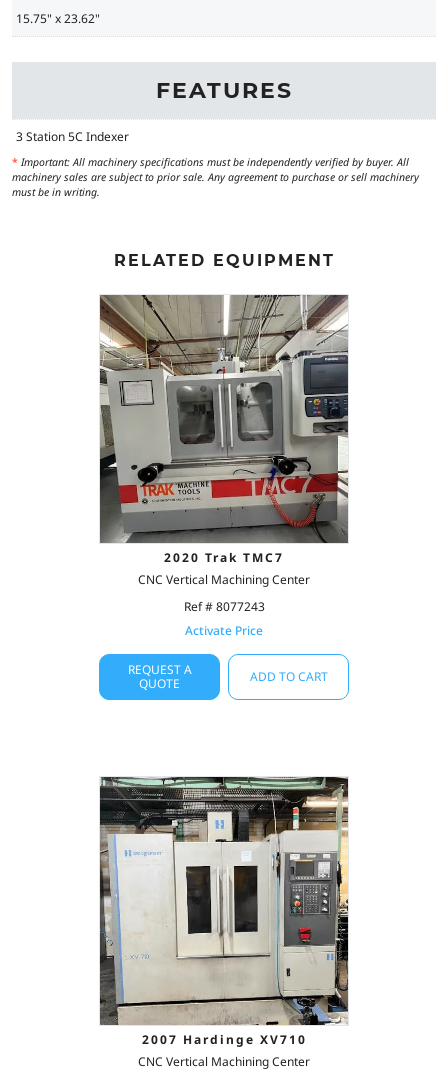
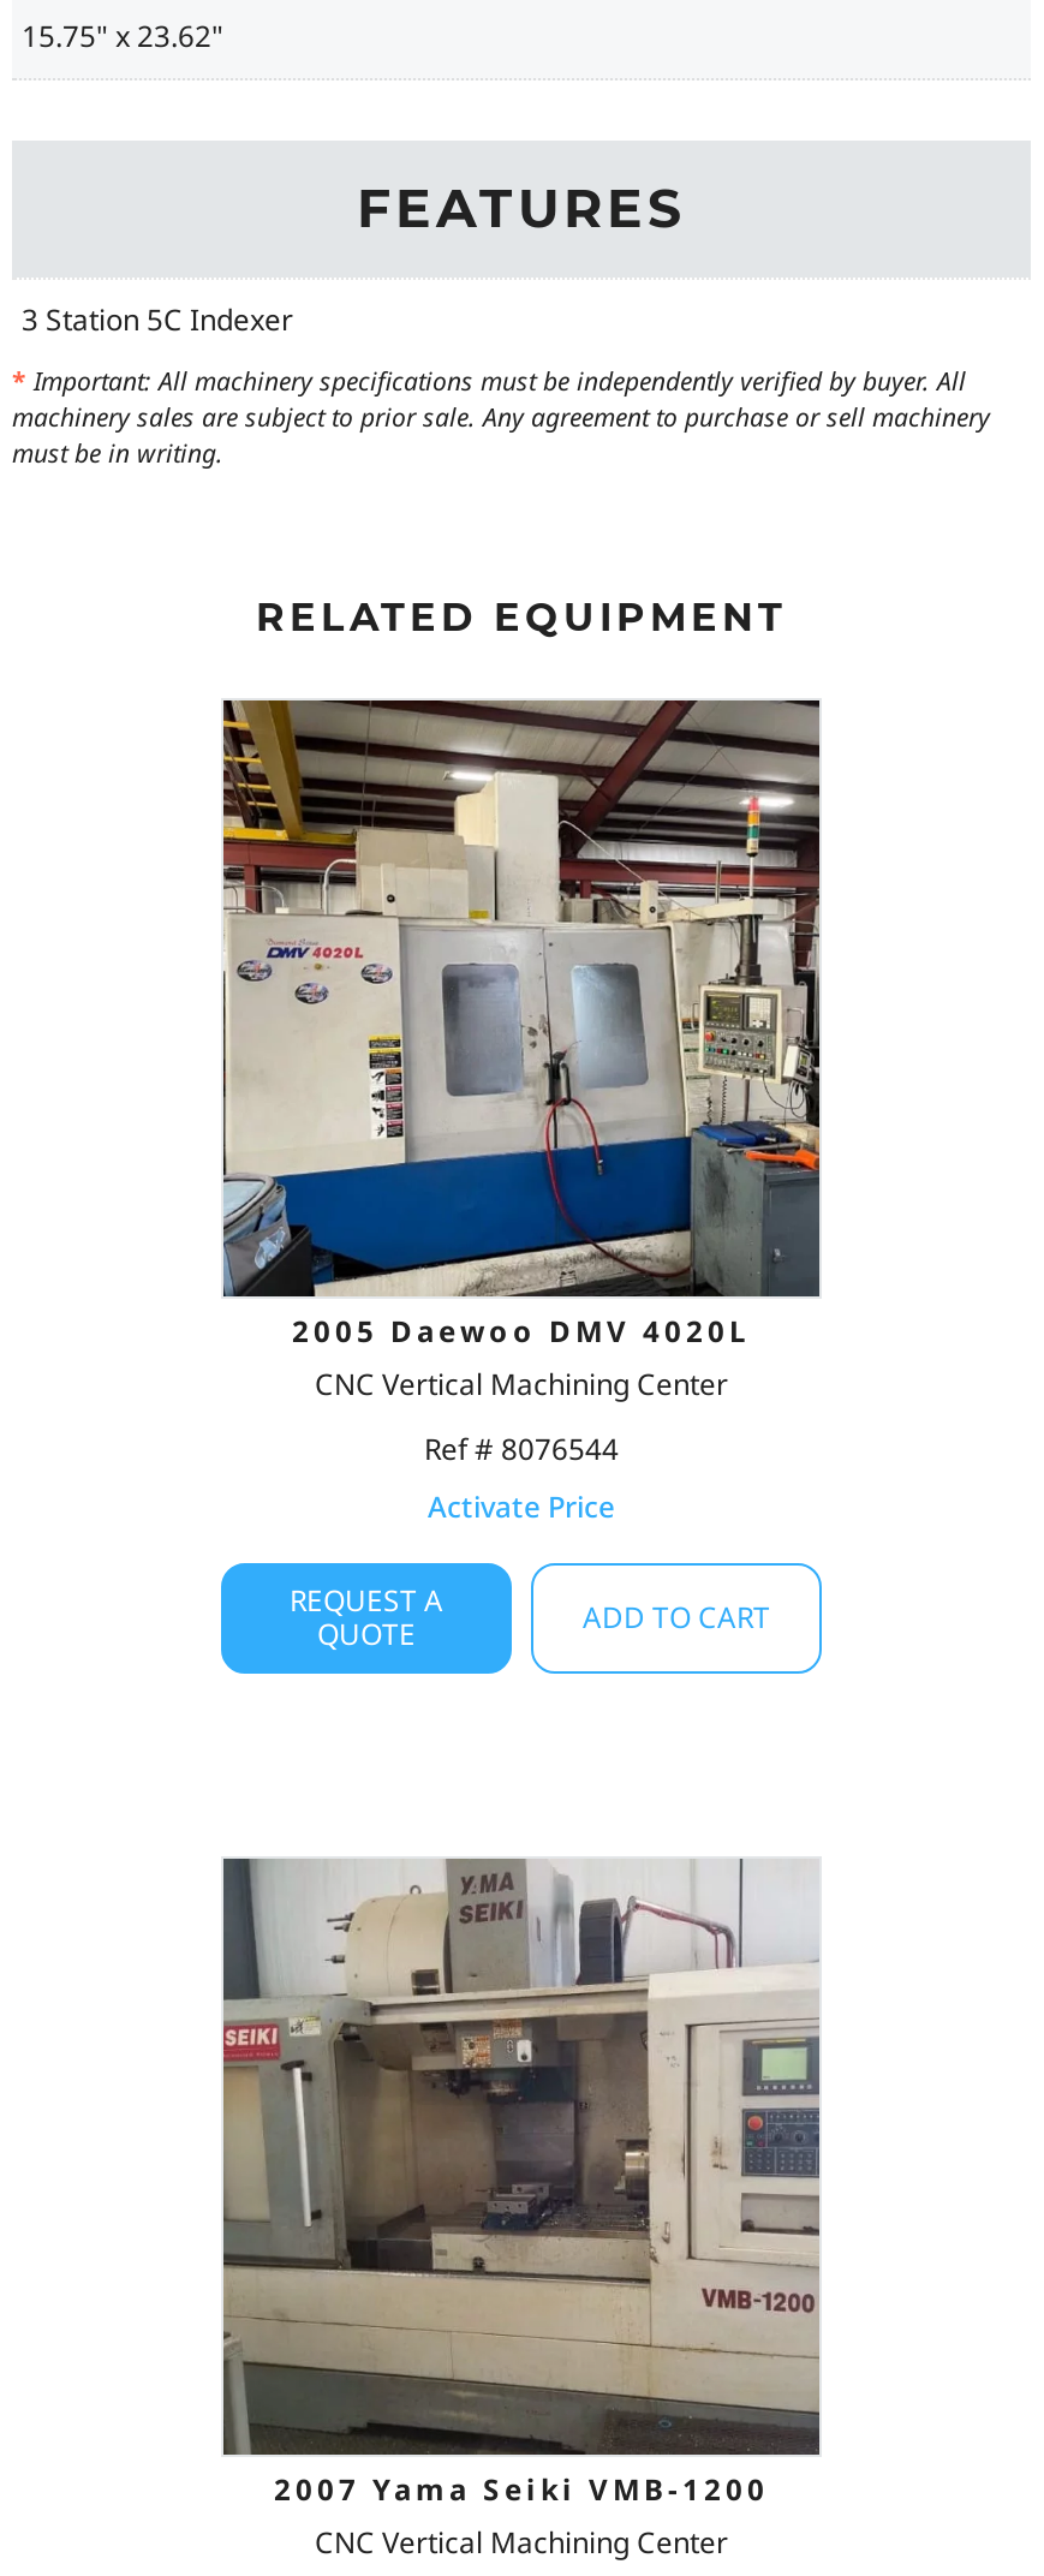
[99,294,349,566] [image] | 2020 Trak TMC7 -> [221,698,822,1352] [image] | 2005 Daewoo DMV 4020L
[183,598,264,615] Ref # 8077243 -> [424,1429,619,1469] Ref # 8076544
[99,776,349,1047] [image] | 2007 Hardinge XV710 -> [221,1856,822,2509] [image] | 2007 Yama Seiki VMB-1200

